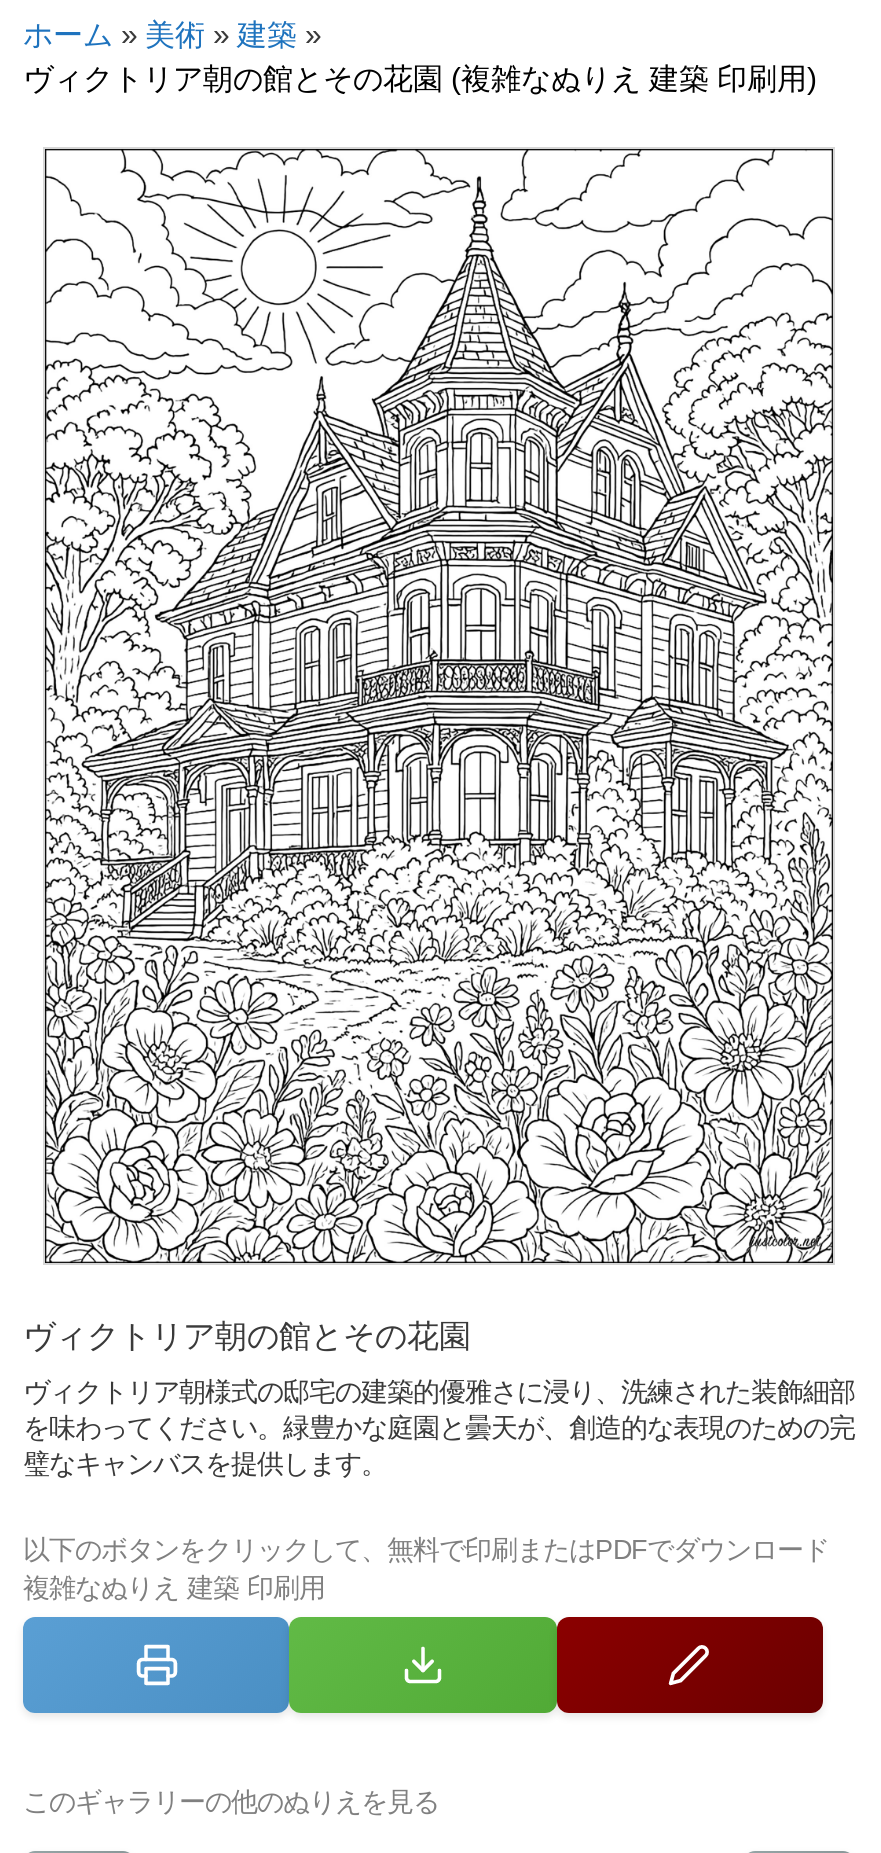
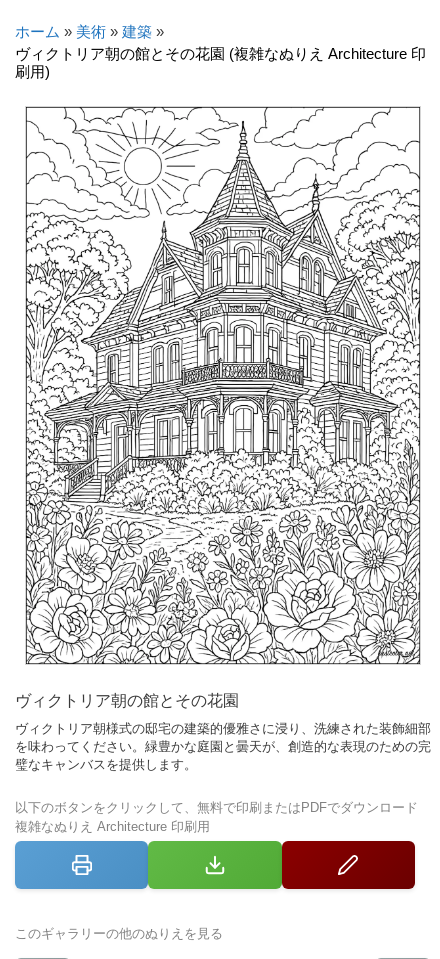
[23,61,817,95] ヴィクトリア朝の館とその花園 (複雑なぬりえ 建築 印刷用) -> [15,45,426,80] ヴィクトリア朝の館とその花園 (複雑なぬりえ Architecture 印 | 刷用)
[23,1572,325,1602] 複雑なぬりえ 建築 印刷用 -> [15,818,210,833] 複雑なぬりえ Architecture 印刷用

